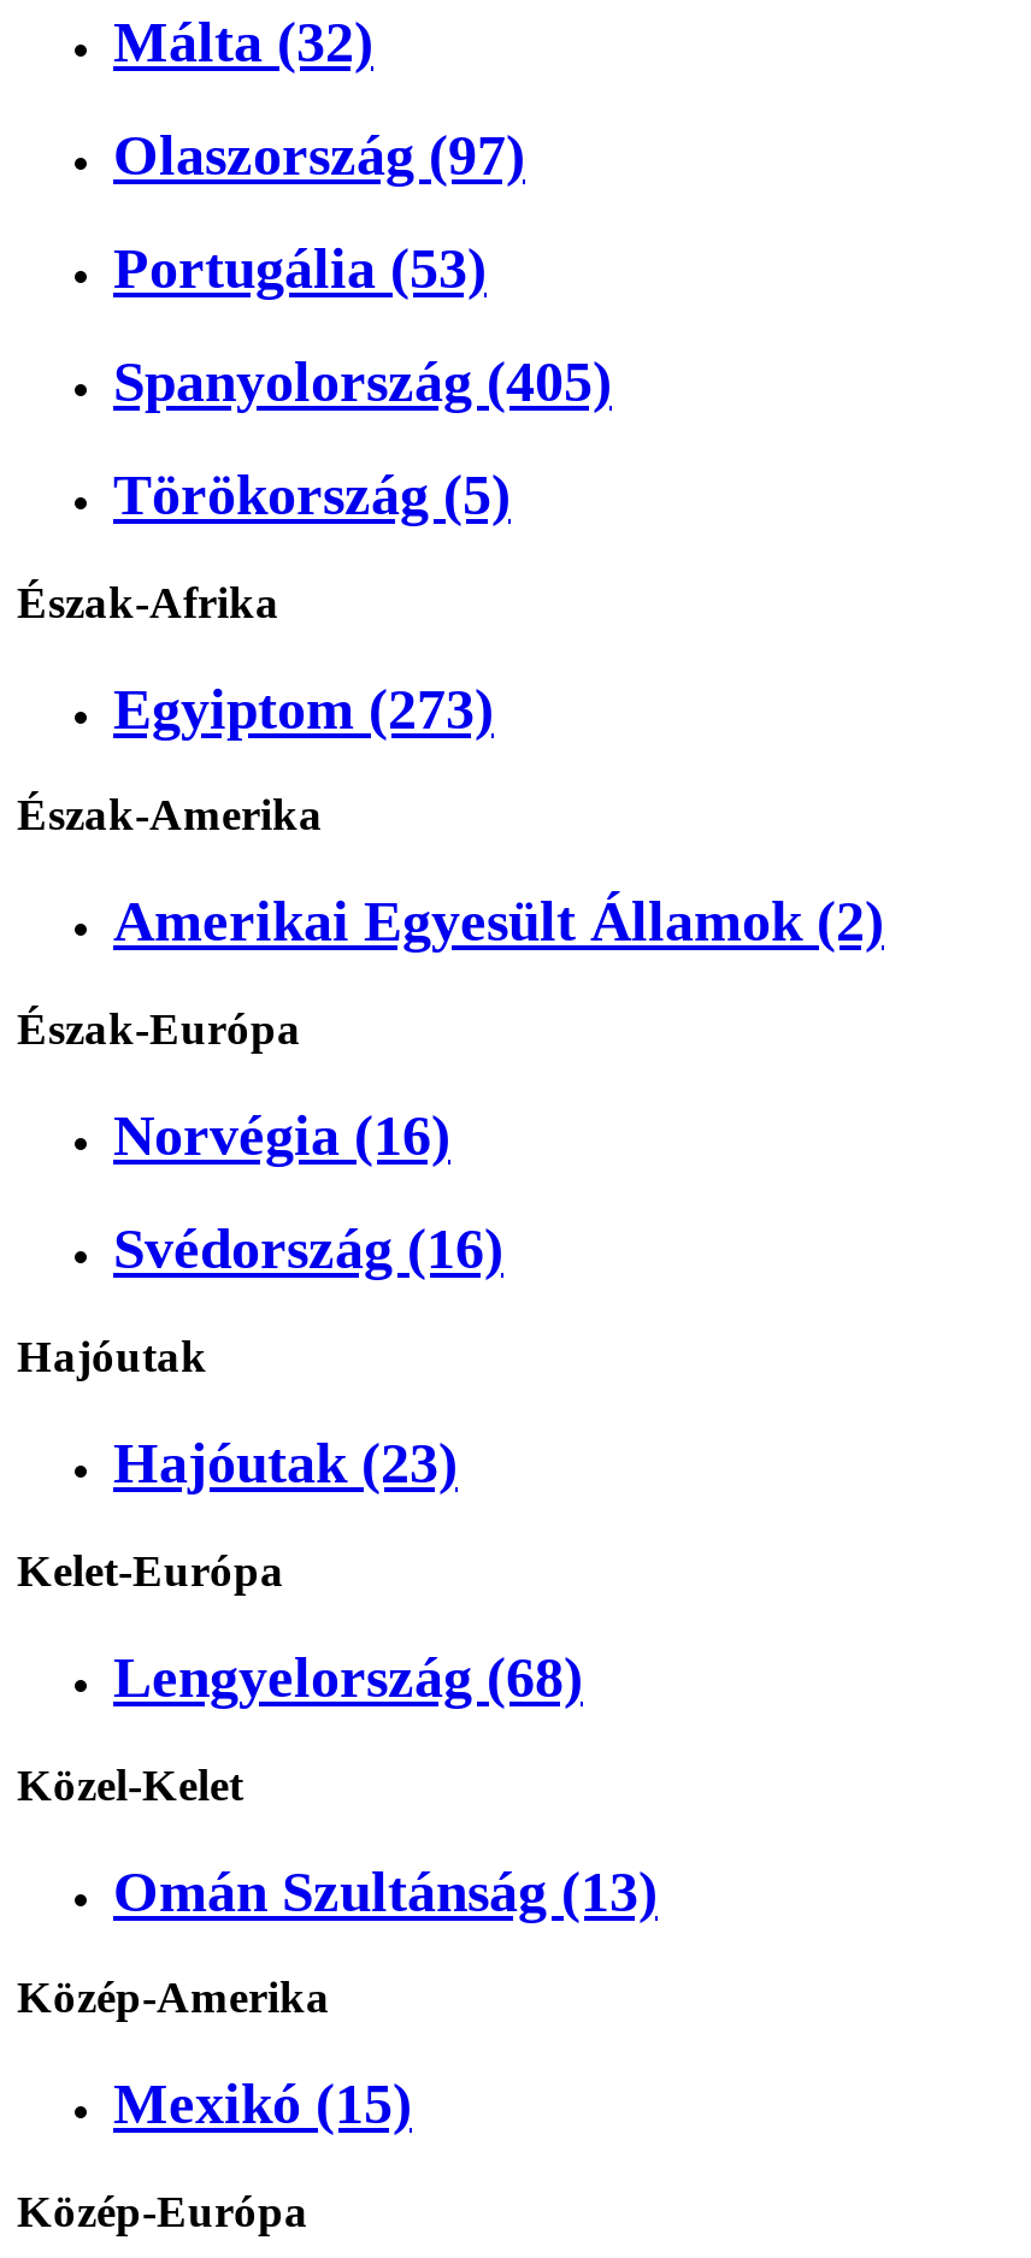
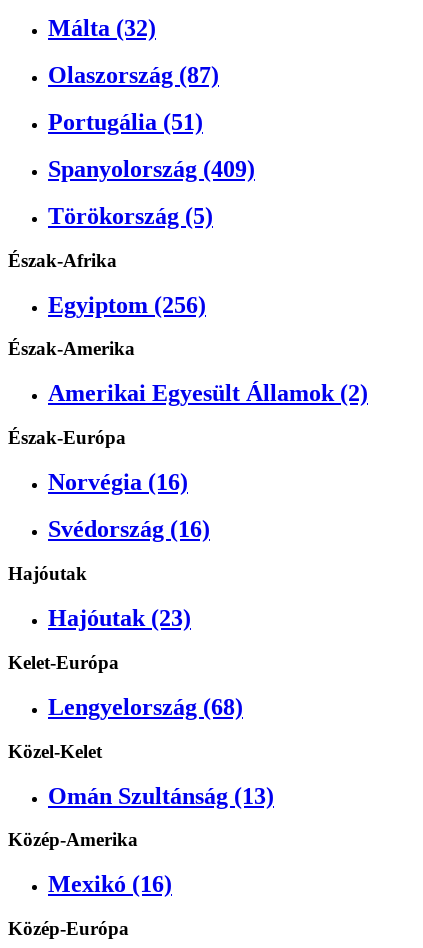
[113,124,525,187] Olaszország (97) -> [48,62,219,88] Olaszország (87)
[113,237,487,300] Portugália (53) -> [48,109,203,135] Portugália (51)
[113,350,612,413] Spanyolország (405) -> [48,156,255,182] Spanyolország (409)
[113,677,494,740] Egyiptom (273) -> [48,292,206,318] Egyiptom (256)
[113,2073,412,2136] Mexikó (15) -> [48,871,172,897] Mexikó (16)

